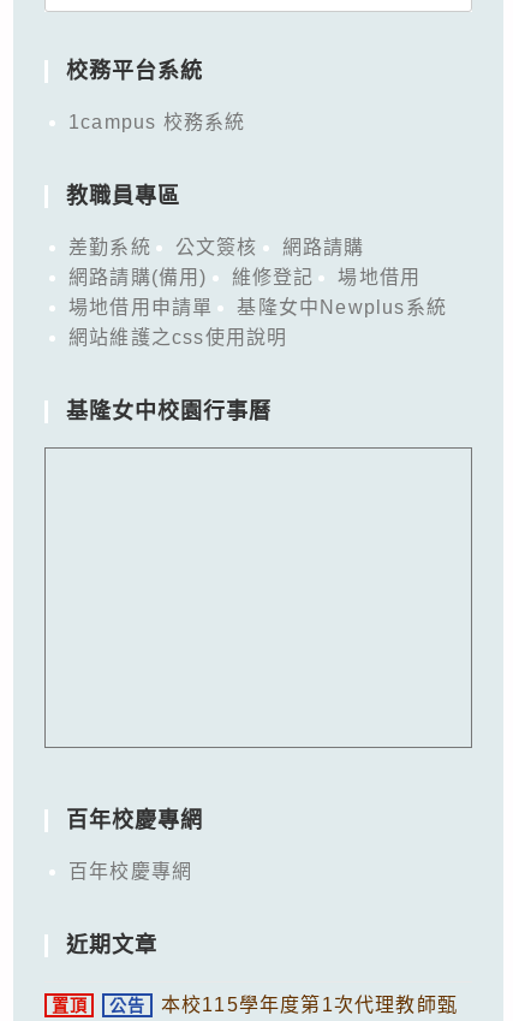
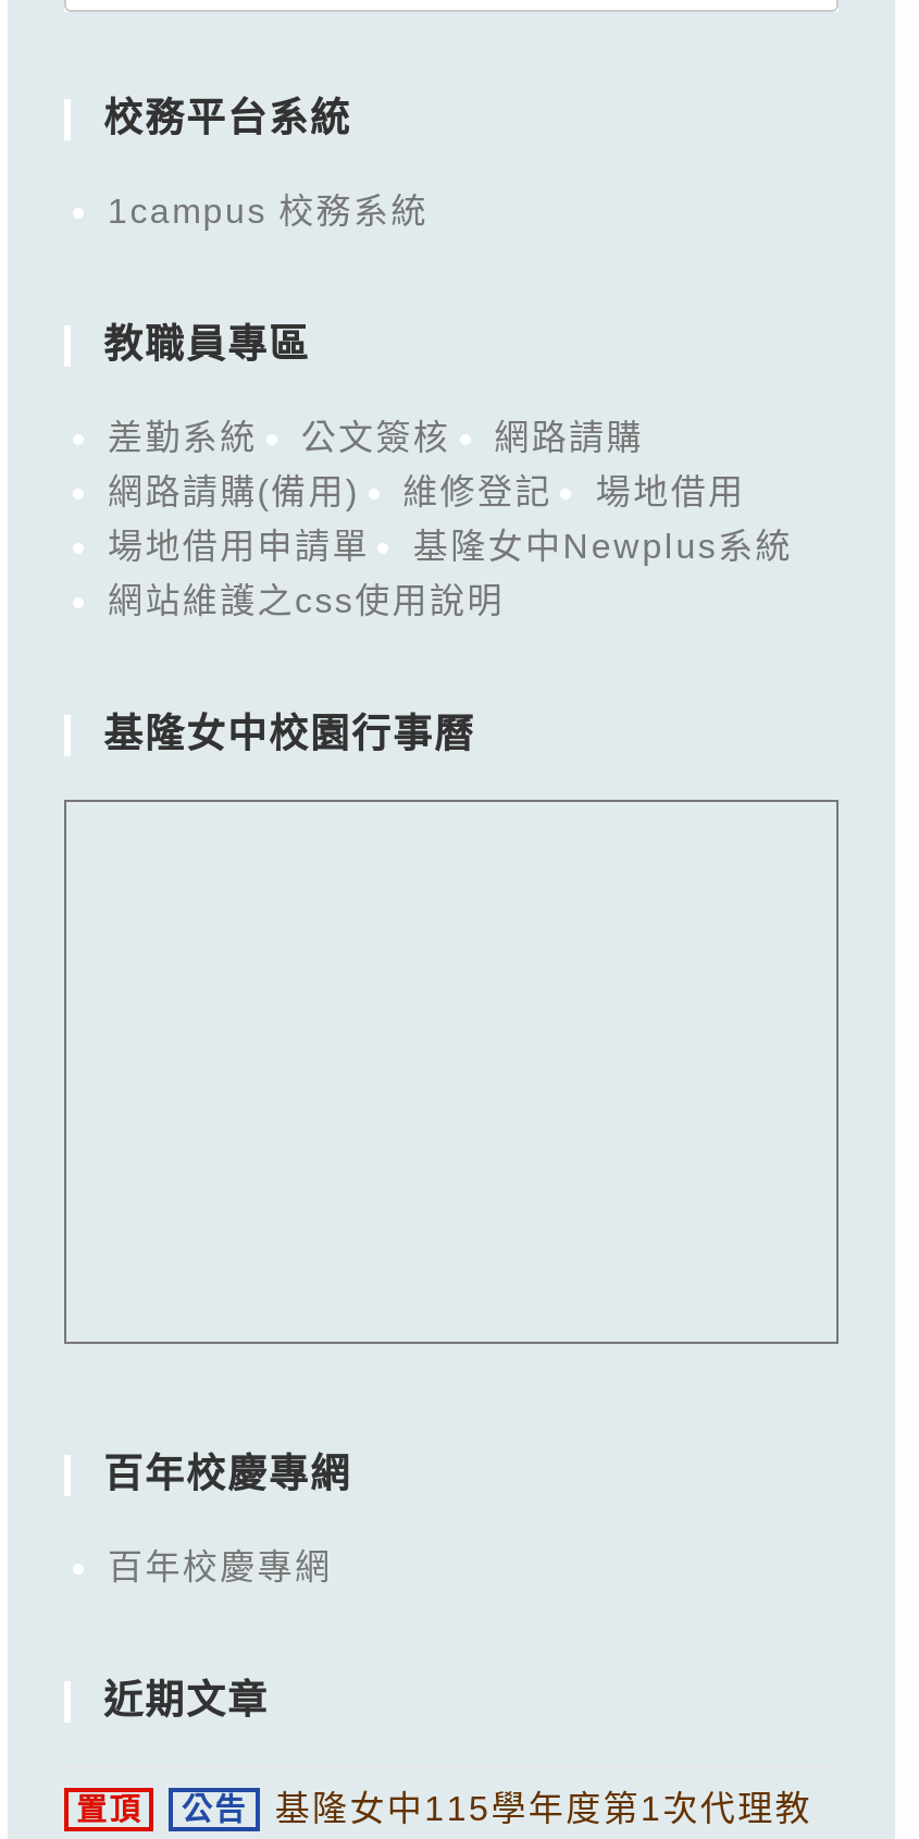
[161,994,458,1015] 本校115學年度第1次代理教師甄 -> [275,1790,812,1827] 基隆女中115學年度第1次代理教

